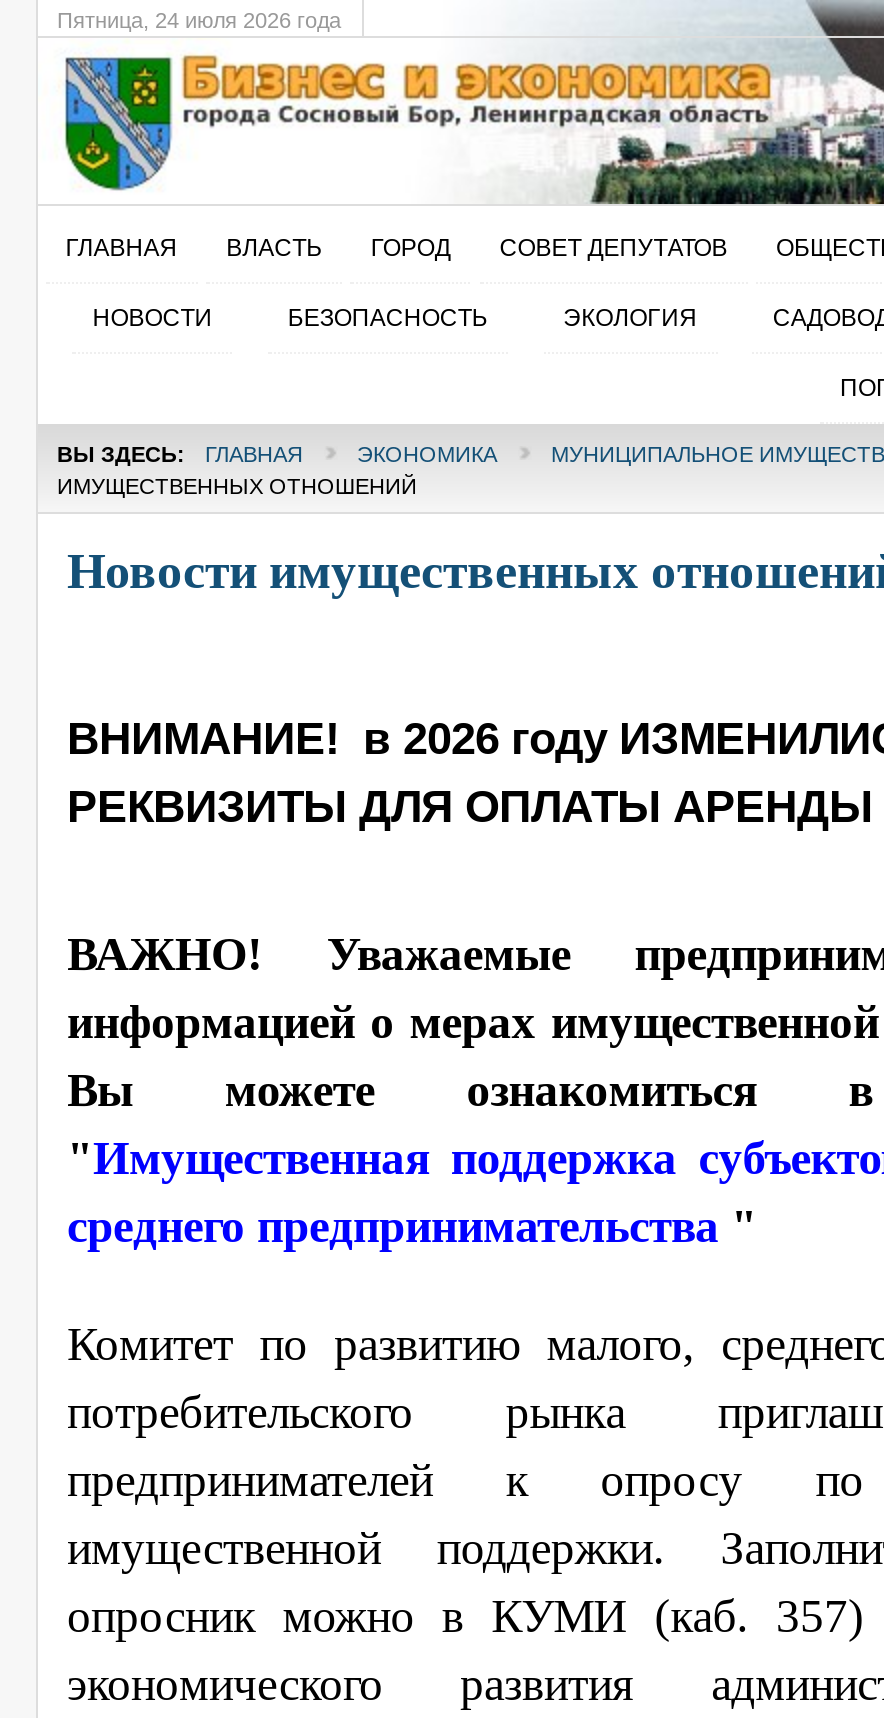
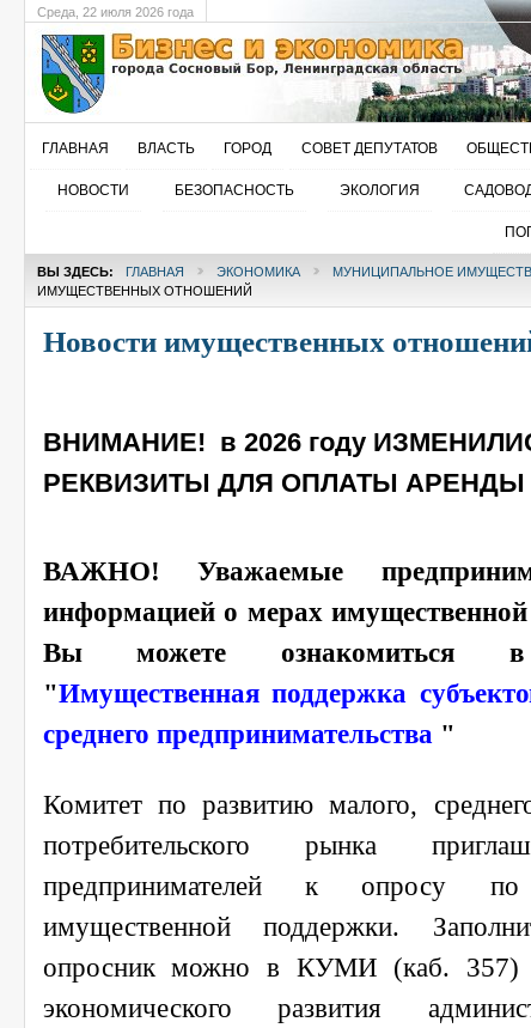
[57,8,341,32] Пятница, 24 июля 2026 года -> [36,5,193,19] Среда, 22 июля 2026 года

